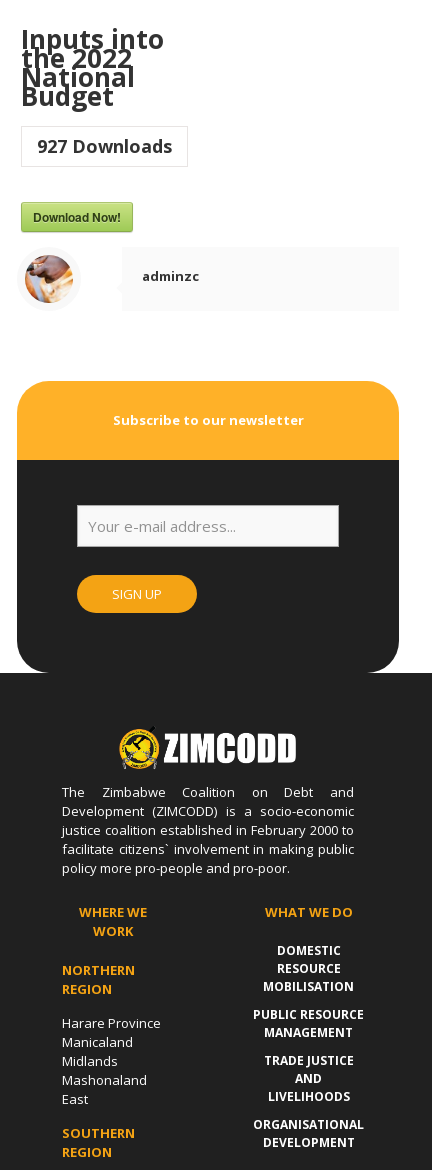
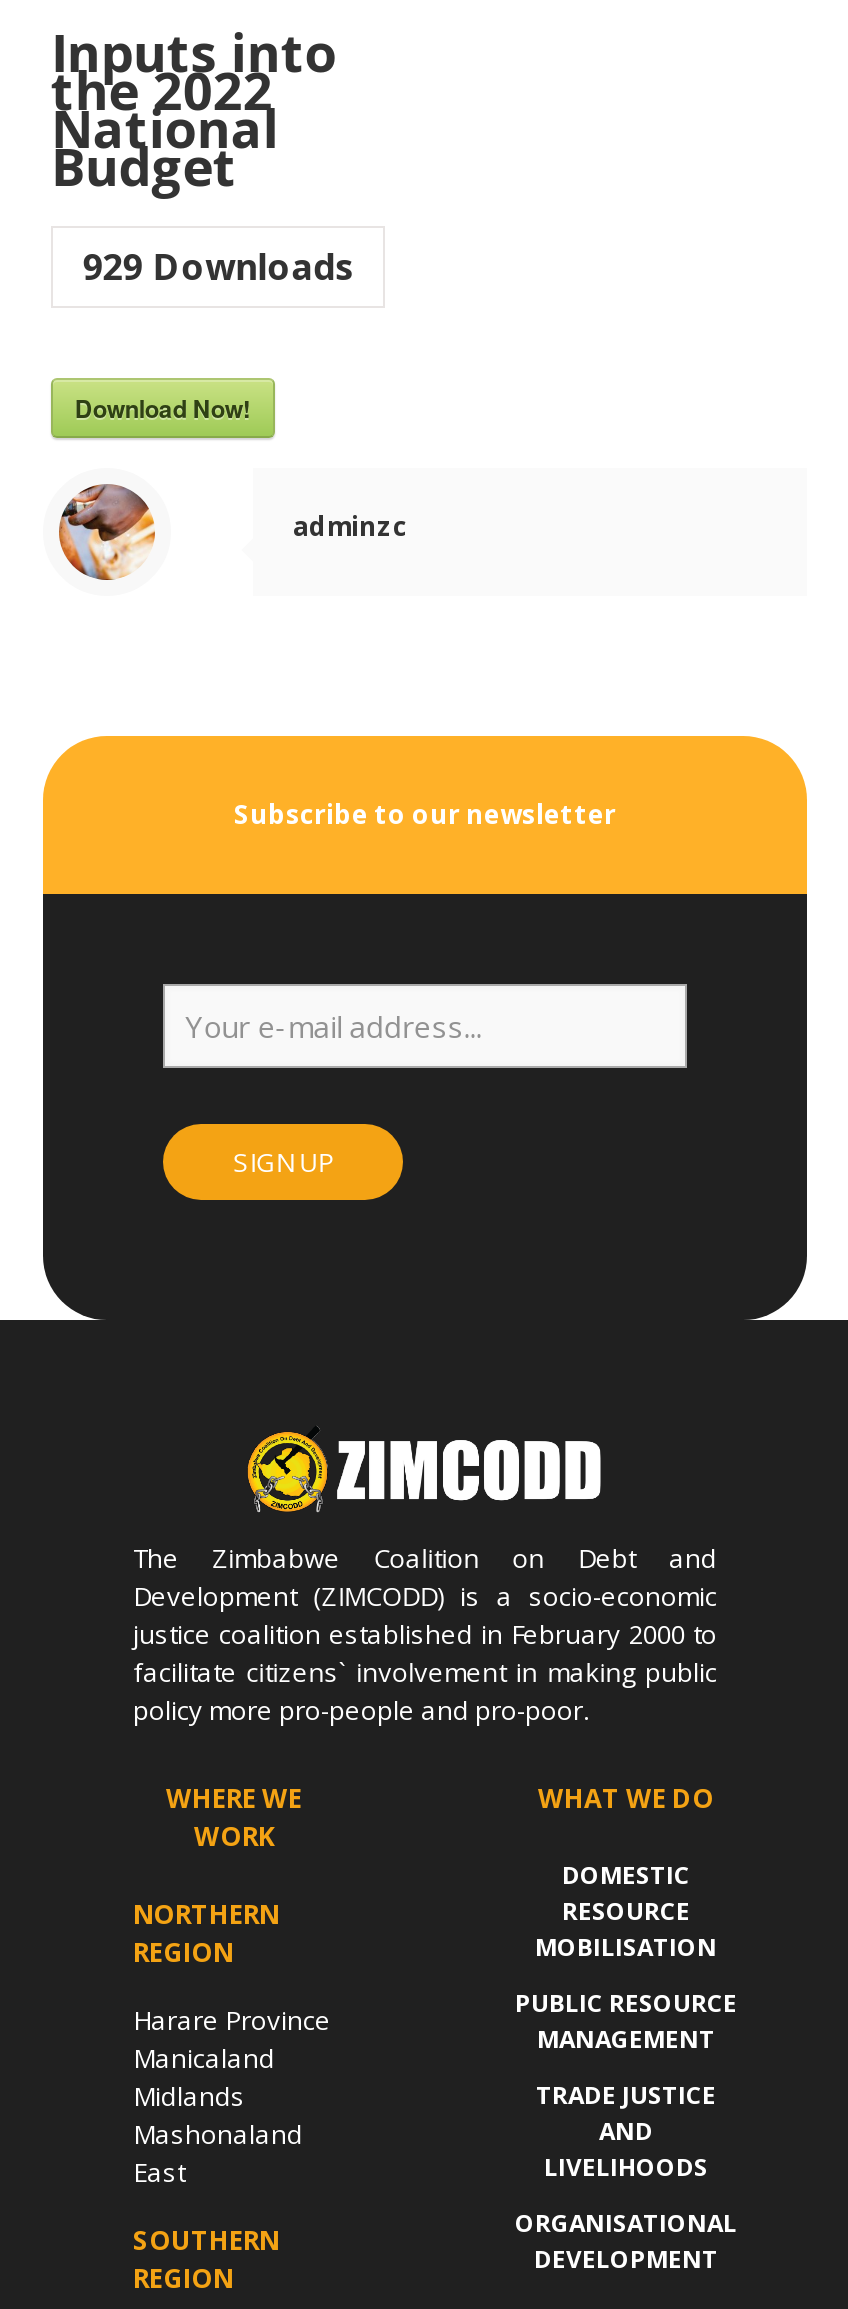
[37,134,172,158] 927 Downloads -> [83,242,353,290] 929 Downloads

